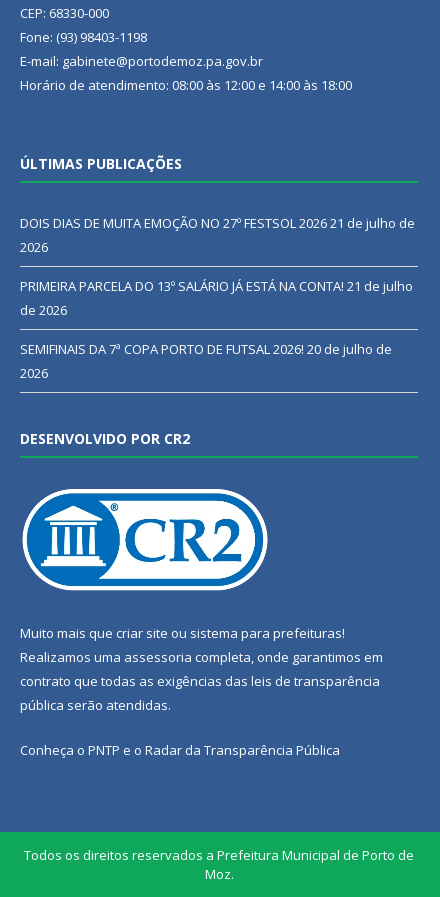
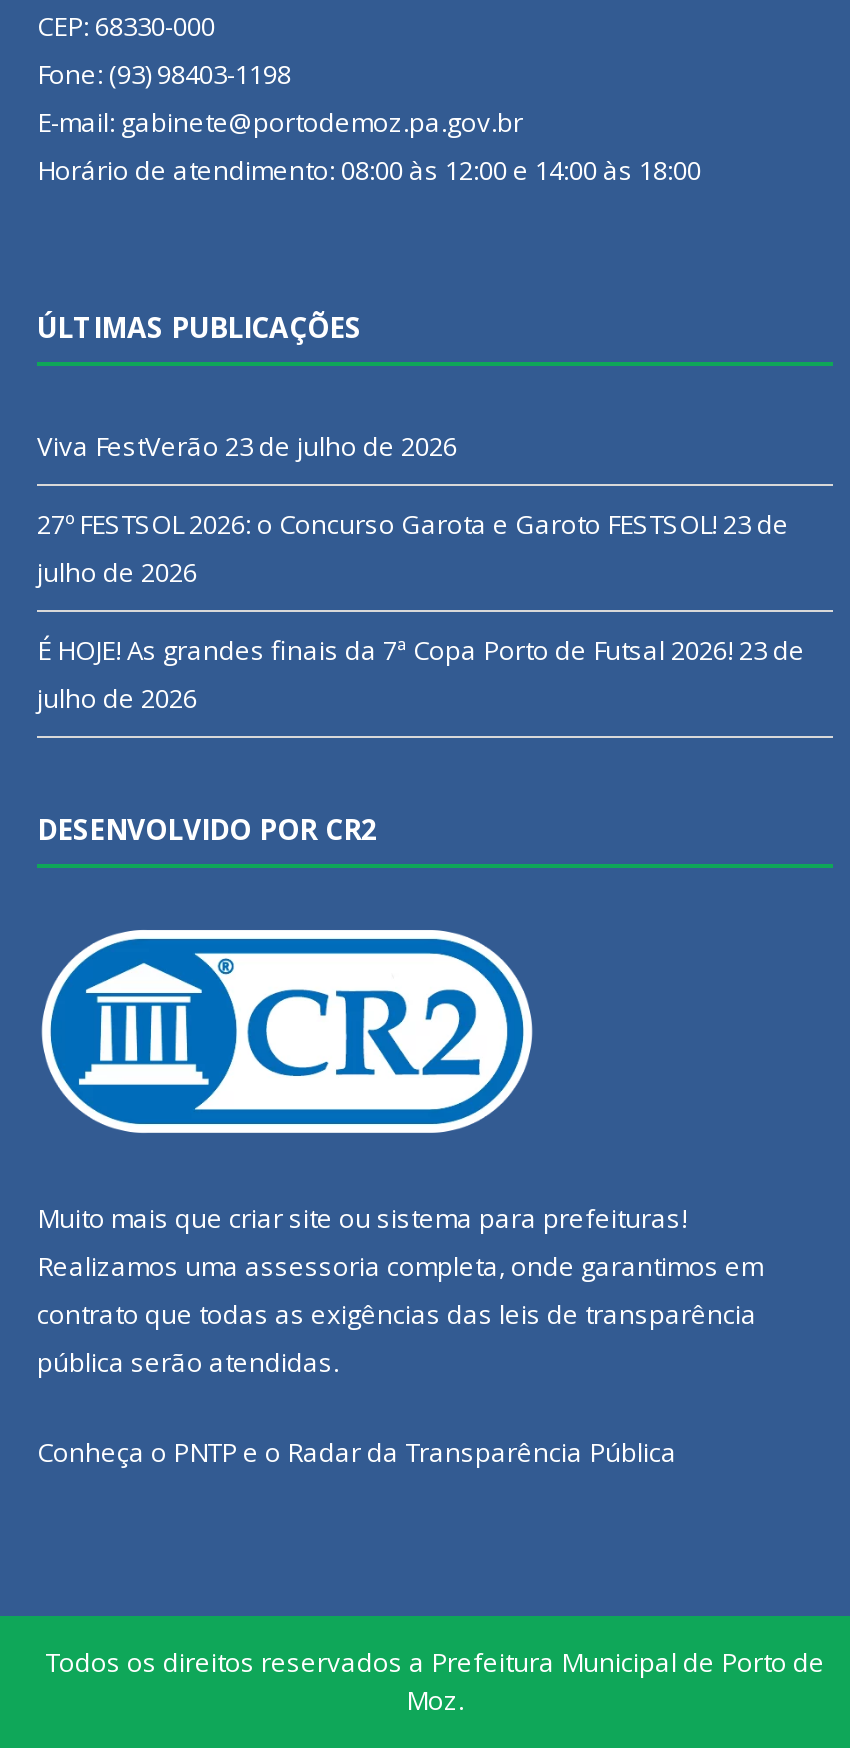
[20,214,415,256] DOIS DIAS DE MUITA EMOÇÃO NO 27º FESTSOL 2026 21 de julho de | 2026 -> [37,428,457,464] Viva FestVerão 23 de julho de 2026
[20,277,413,319] PRIMEIRA PARCELA DO 13º SALÁRIO JÁ ESTÁ NA CONTA! 21 de julho | de 2026 -> [37,506,789,590] 27º FESTSOL 2026: o Concurso Garota e Garoto FESTSOL! 23 de | julho de 2026
[20,340,392,382] SEMIFINAIS DA 7ª COPA PORTO DE FUTSAL 2026! 20 de julho de | 2026 -> [37,632,805,716] É HOJE! As grandes finais da 7ª Copa Porto de Futsal 2026! 23 de | julho de 2026

